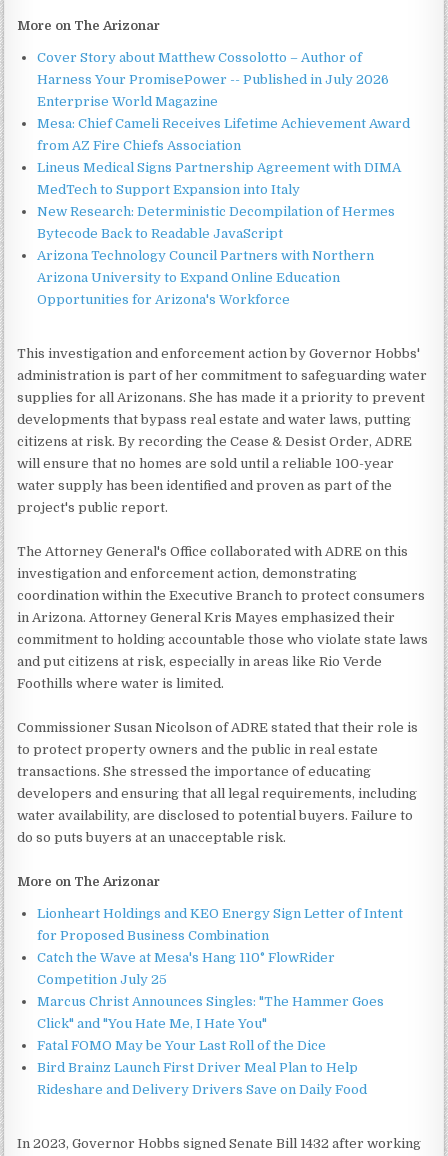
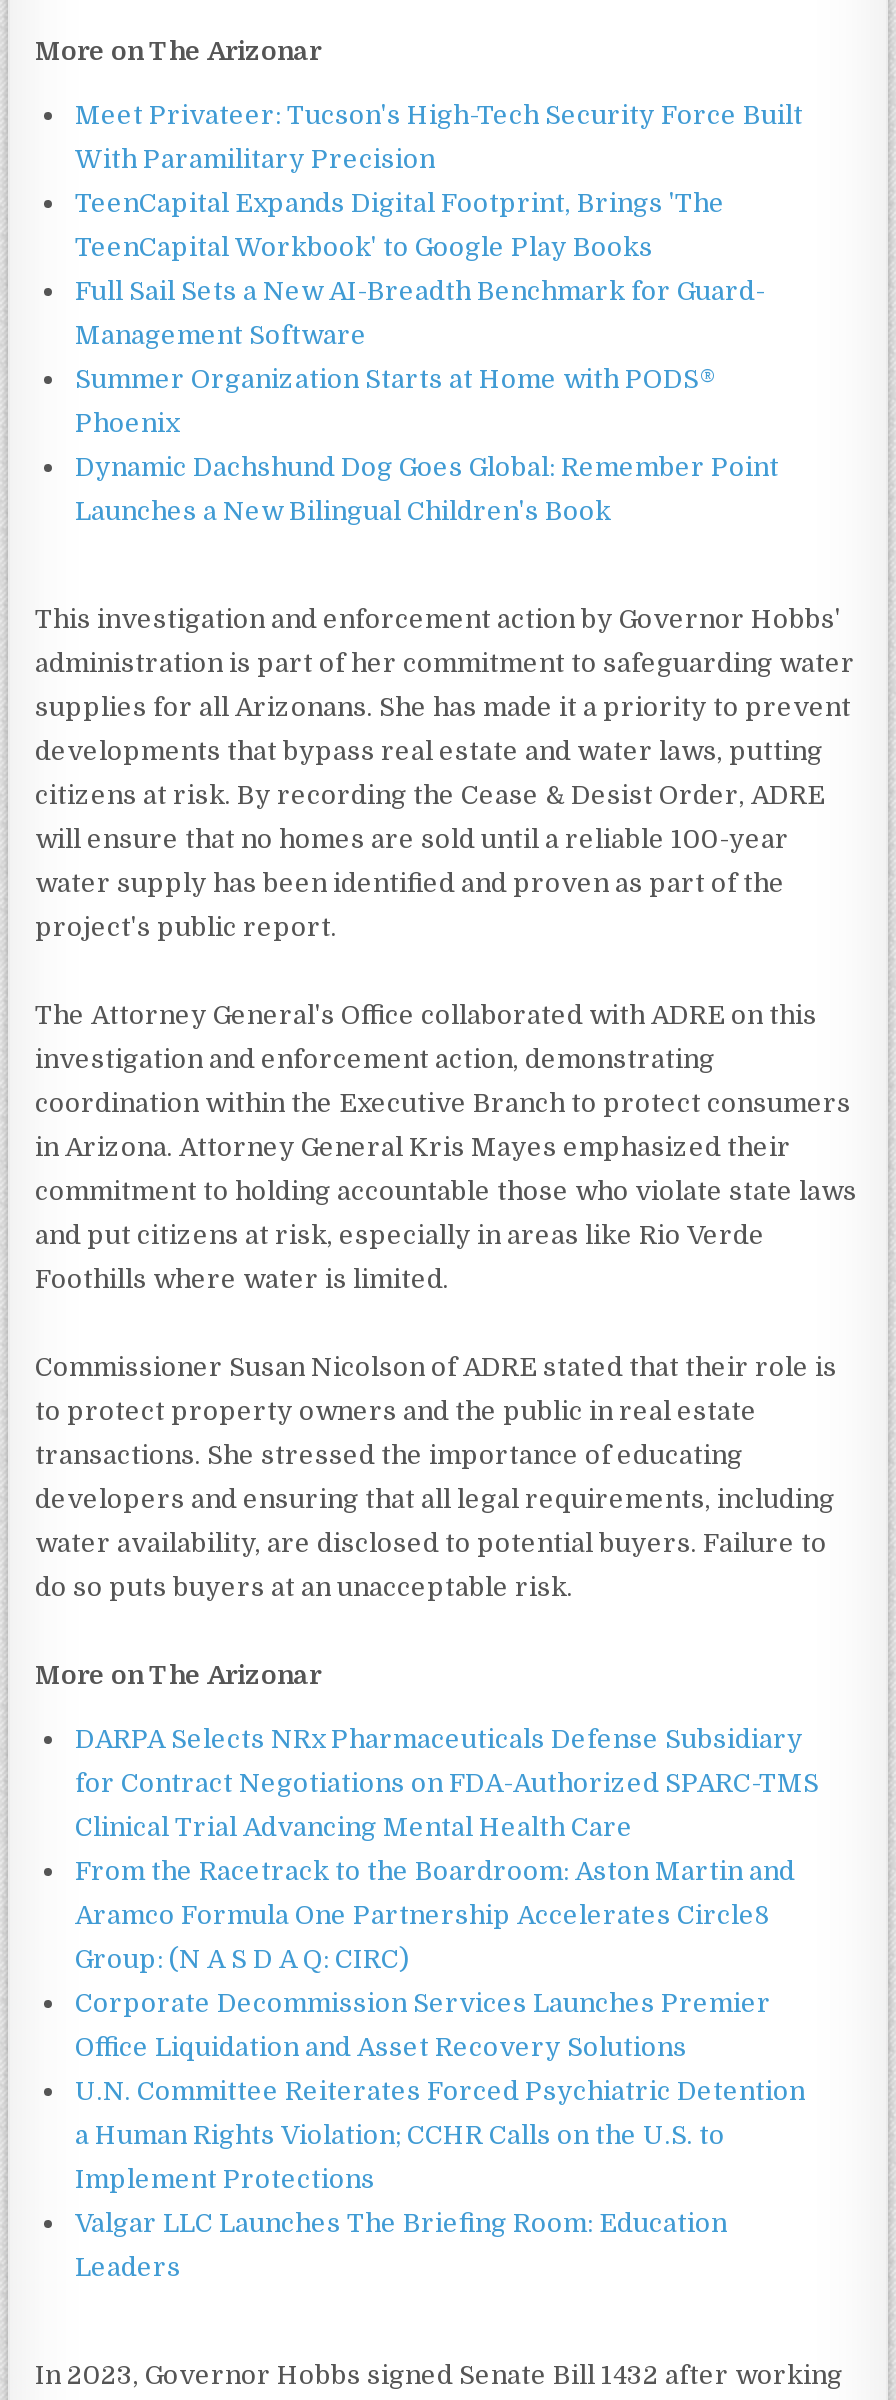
[37,50,410,307] Cover Story about Matthew Cossolotto – Author of | Harness Your PromisePower -- Published in July 2026 | Enterprise World Magazine | Mesa: Chief Cameli Receives Lifetime Achievement Award | from AZ Fire Chiefs Association | Lineus Medical Signs Partnership Agreement with DIMA | MedTech to Support Expansion into Italy | New Research: Deterministic Decompilation of Hermes | Bytecode Back to Readable JavaScript | Arizona Technology Council Partners with Northern | Arizona University to Expand Online Education | Opportunities for Arizona's Workforce -> [75,100,803,526] Meet Privateer: Tucson's High-Tech Security Force Built | With Paramilitary Precision | TeenCapital Expands Digital Footprint, Brings 'The | TeenCapital Workbook' to Google Play Books | Full Sail Sets a New AI-Breadth Benchmark for Guard- | Management Software | Summer Organization Starts at Home with PODS® | Phoenix | Dynamic Dachshund Dog Goes Global: Remember Point | Launches a New Bilingual Children's Book
moved [17,346,428,889] -> [35,604,857,1690]: This investigation and enforcement action by Governor Hobbs' | administration is part of her commitment to safeguarding water | supplies for all Arizonans. She has made it a priority to prevent | ... | do so puts buyers at an unacceptable risk. | More on The Arizonar
[37,906,403,1097] Lionheart Holdings and KEO Energy Sign Letter of Intent | for Proposed Business Combination | Catch the Wave at Mesa's Hang 110° FlowRider | Competition July 25 | Marcus Christ Announces Singles: "The Hammer Goes | Click" and "You Hate Me, I Hate You" | Fatal FOMO May be Your Last Roll of the Dice | Bird Brainz Launch First Driver Meal Plan to Help | Rideshare and Delivery Drivers Save on Daily Food -> [75,1724,819,2282] DARPA Selects NRx Pharmaceuticals Defense Subsidiary | for Contract Negotiations on FDA-Authorized SPARC-TMS | Clinical Trial Advancing Mental Health Care | From the Racetrack to the Boardroom: Aston Martin and | Aramco Formula One Partnership Accelerates Circle8 | Group: (N A S D A Q: CIRC) | Corporate Decommission Services Launches Premier | Office Liquidation and Asset Recovery Solutions | U.N. Committee Reiterates Forced Psychiatric Detention | a Human Rights Violation; CCHR Calls on the U.S. to | Implement Protections | Valgar LLC Launches The Briefing Room: Education | Leaders

